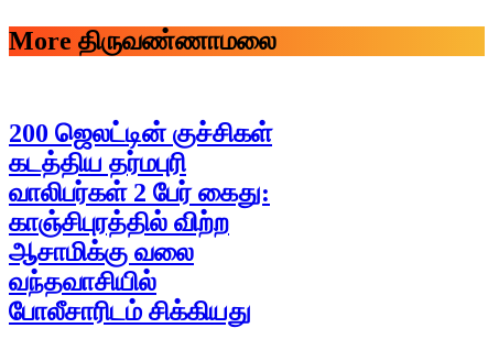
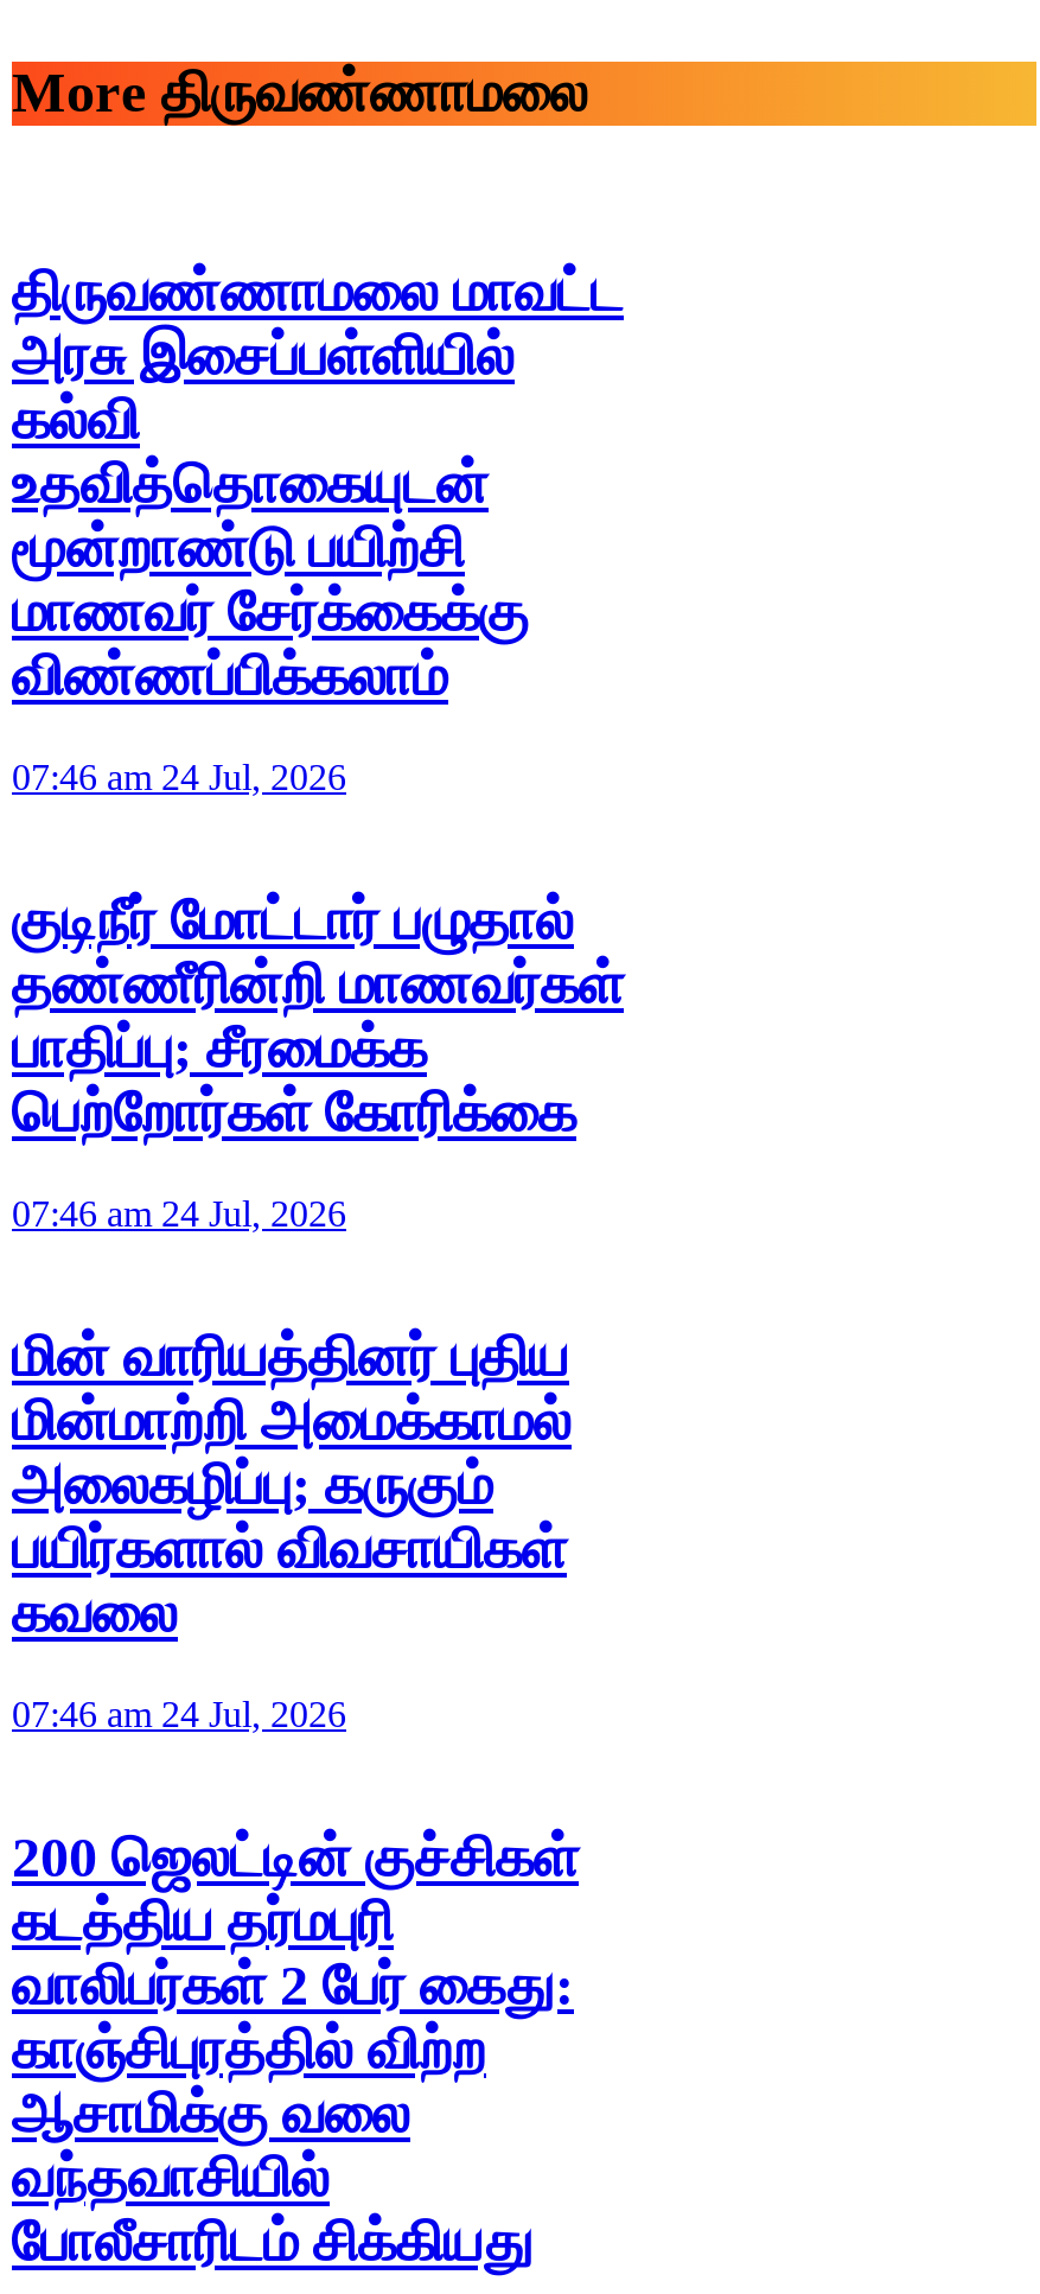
none -> [12,262,624,1734] திருவண்ணாமலை மாவட்ட | அரசு இசைப்பள்ளியில் | கல்வி | உதவித்தொகையுடன் | மூன்றாண்டு பயிற்சி | மாணவர் சேர்க்கைக்கு | விண்ணப்பிக்கலாம் | 07:46 am 24 Jul, 2026 | குடிநீர் மோட்டார் பழுதால் | தண்ணீரின்றி மாணவர்கள் | பாதிப்பு; சீரமைக்க | பெற்றோர்கள் கோரிக்கை | 07:46 am 24 Jul, 2026 | மின் வாரியத்தினர் புதிய | மின்மாற்றி அமைக்காமல் | அலைகழிப்பு; கருகும் | பயிர்களால் விவசாயிகள் | கவலை | 07:46 am 24 Jul, 2026

